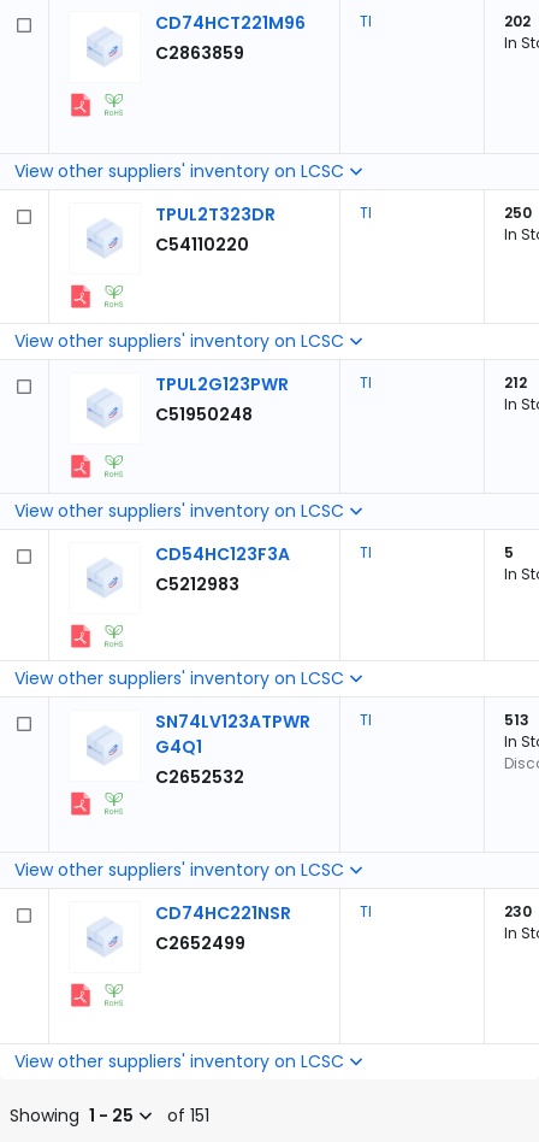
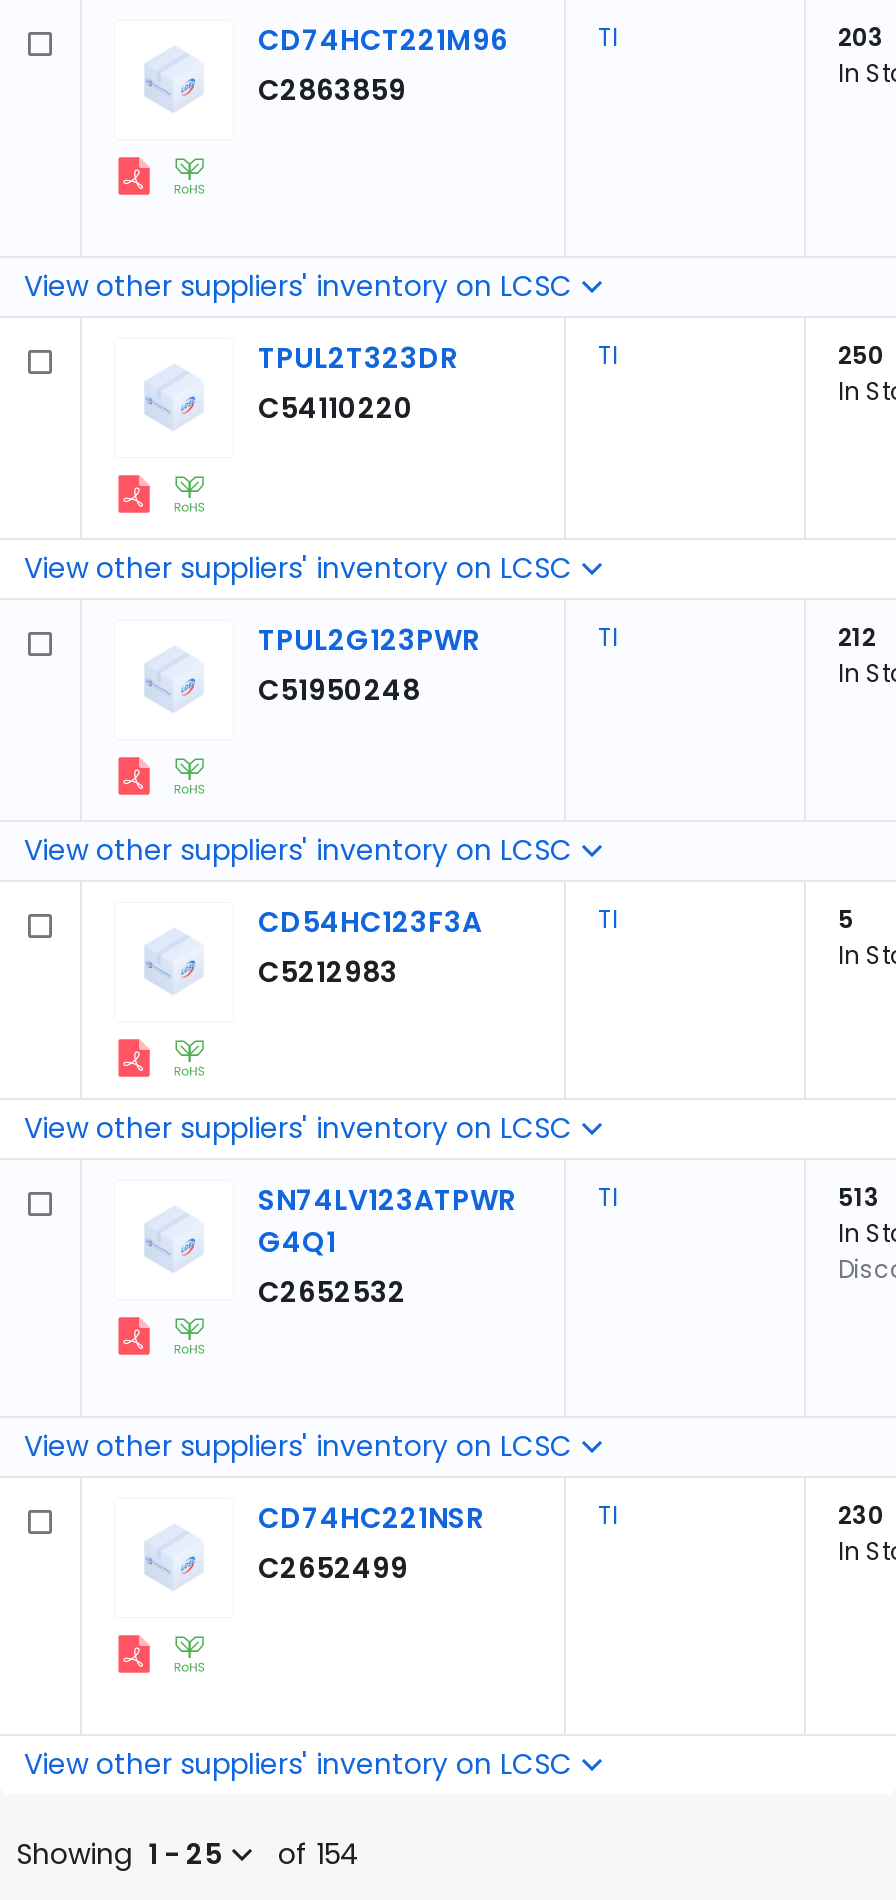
[504,11,531,31] 202 -> [838,20,884,54] 203
[10,1103,209,1128] Showing 1 - 25 of 151 -> [16,1834,360,1874] Showing 1 - 25 of 154

